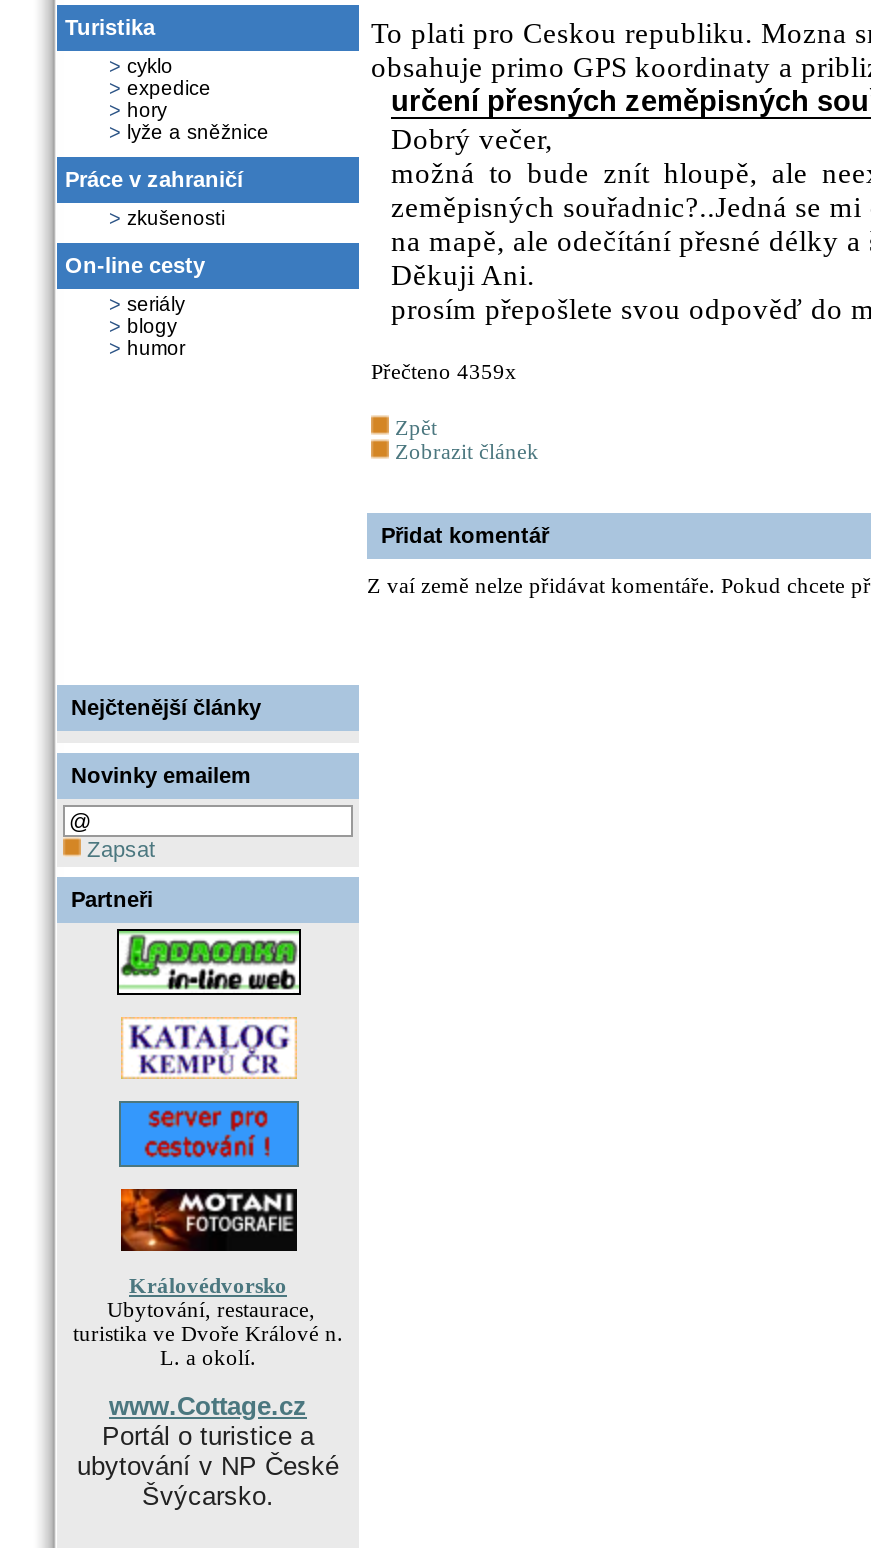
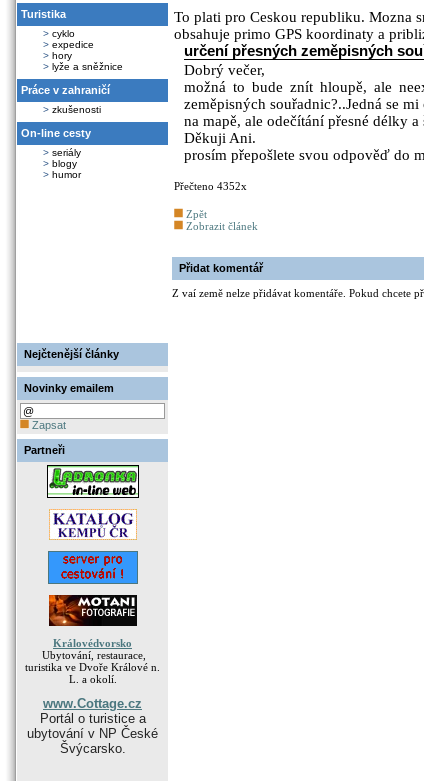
[371,359,517,383] Přečteno 4359x -> [174,180,247,192] Přečteno 4352x

